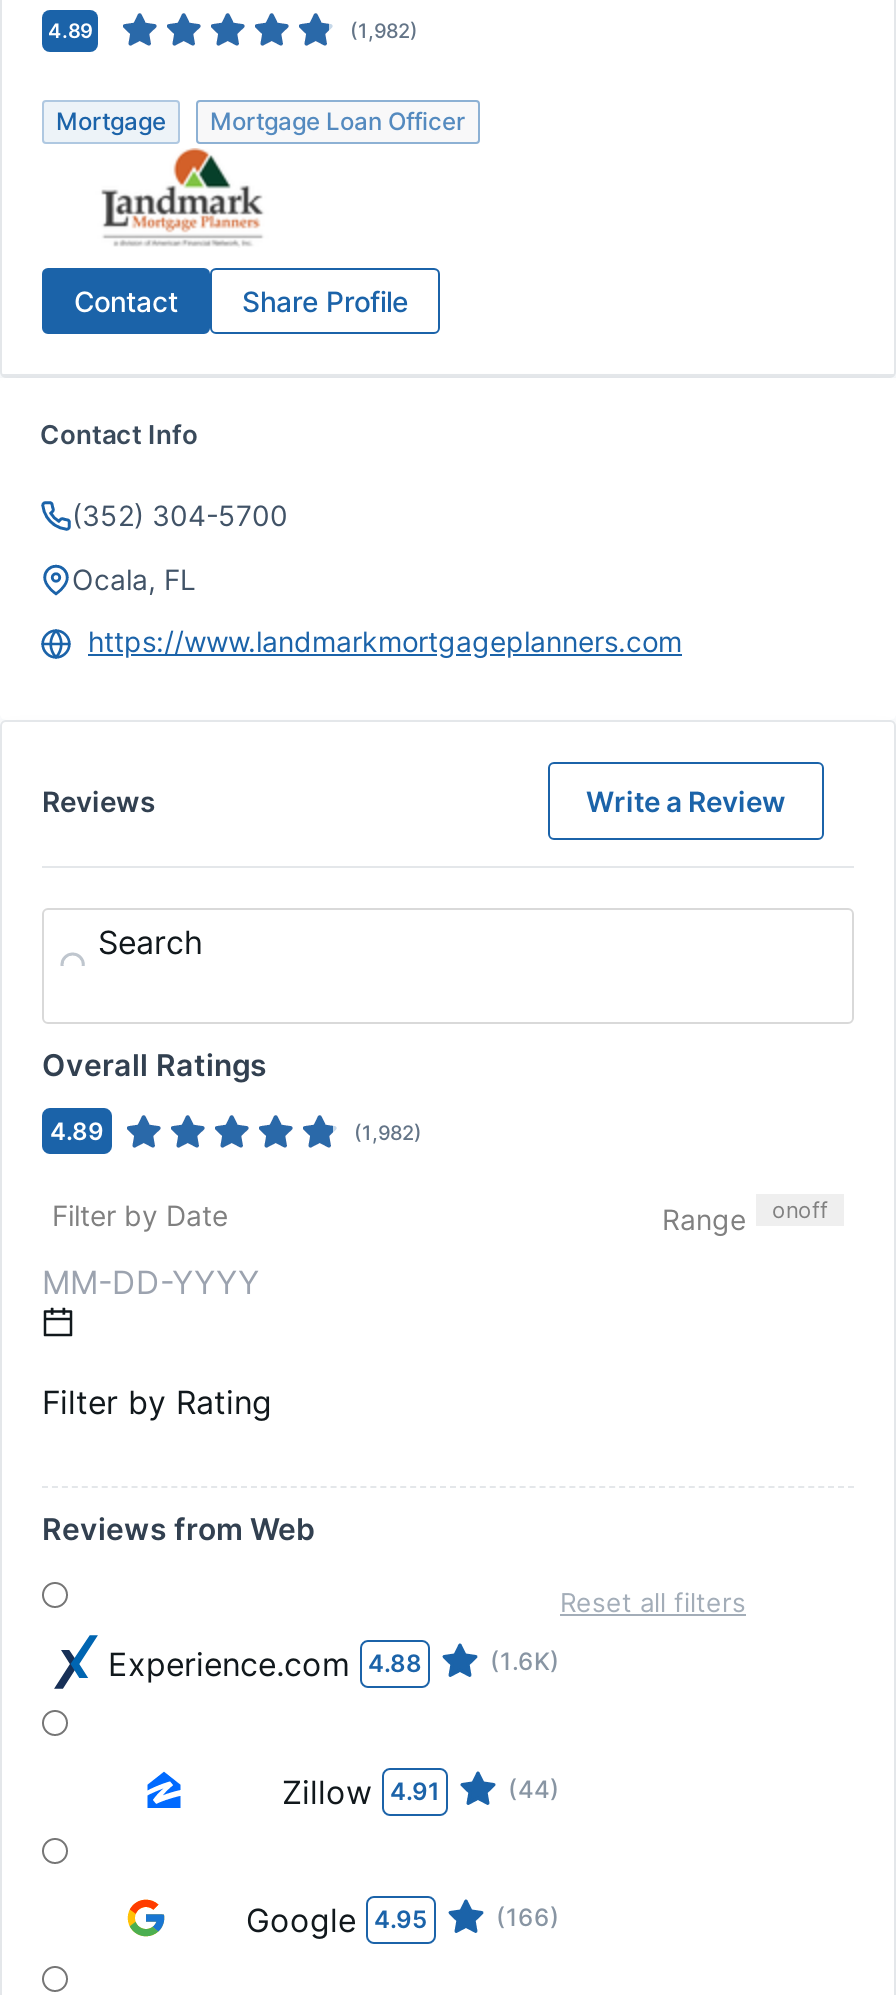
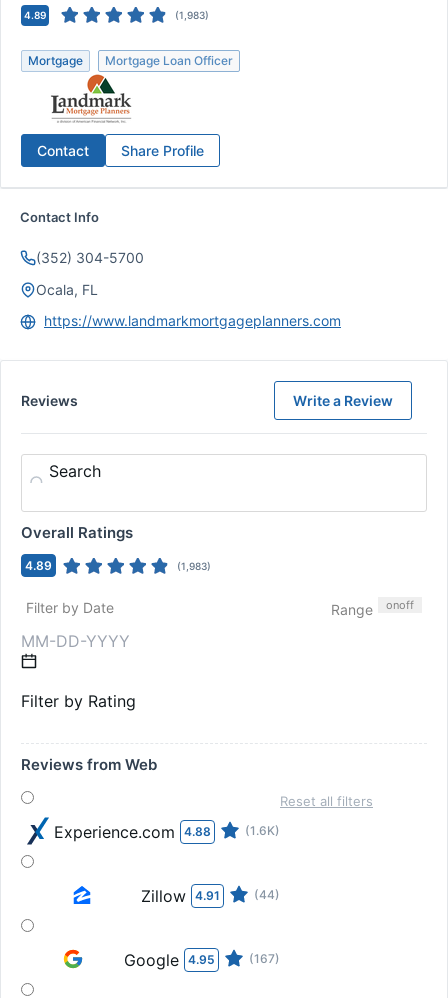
[350,18,418,42] (1,982) -> [175,9,209,21] (1,983)
[354,1119,422,1143] (1,982) -> [177,559,211,571] (1,983)
[496,1902,560,1932] (166) -> [249,951,280,966] (167)

